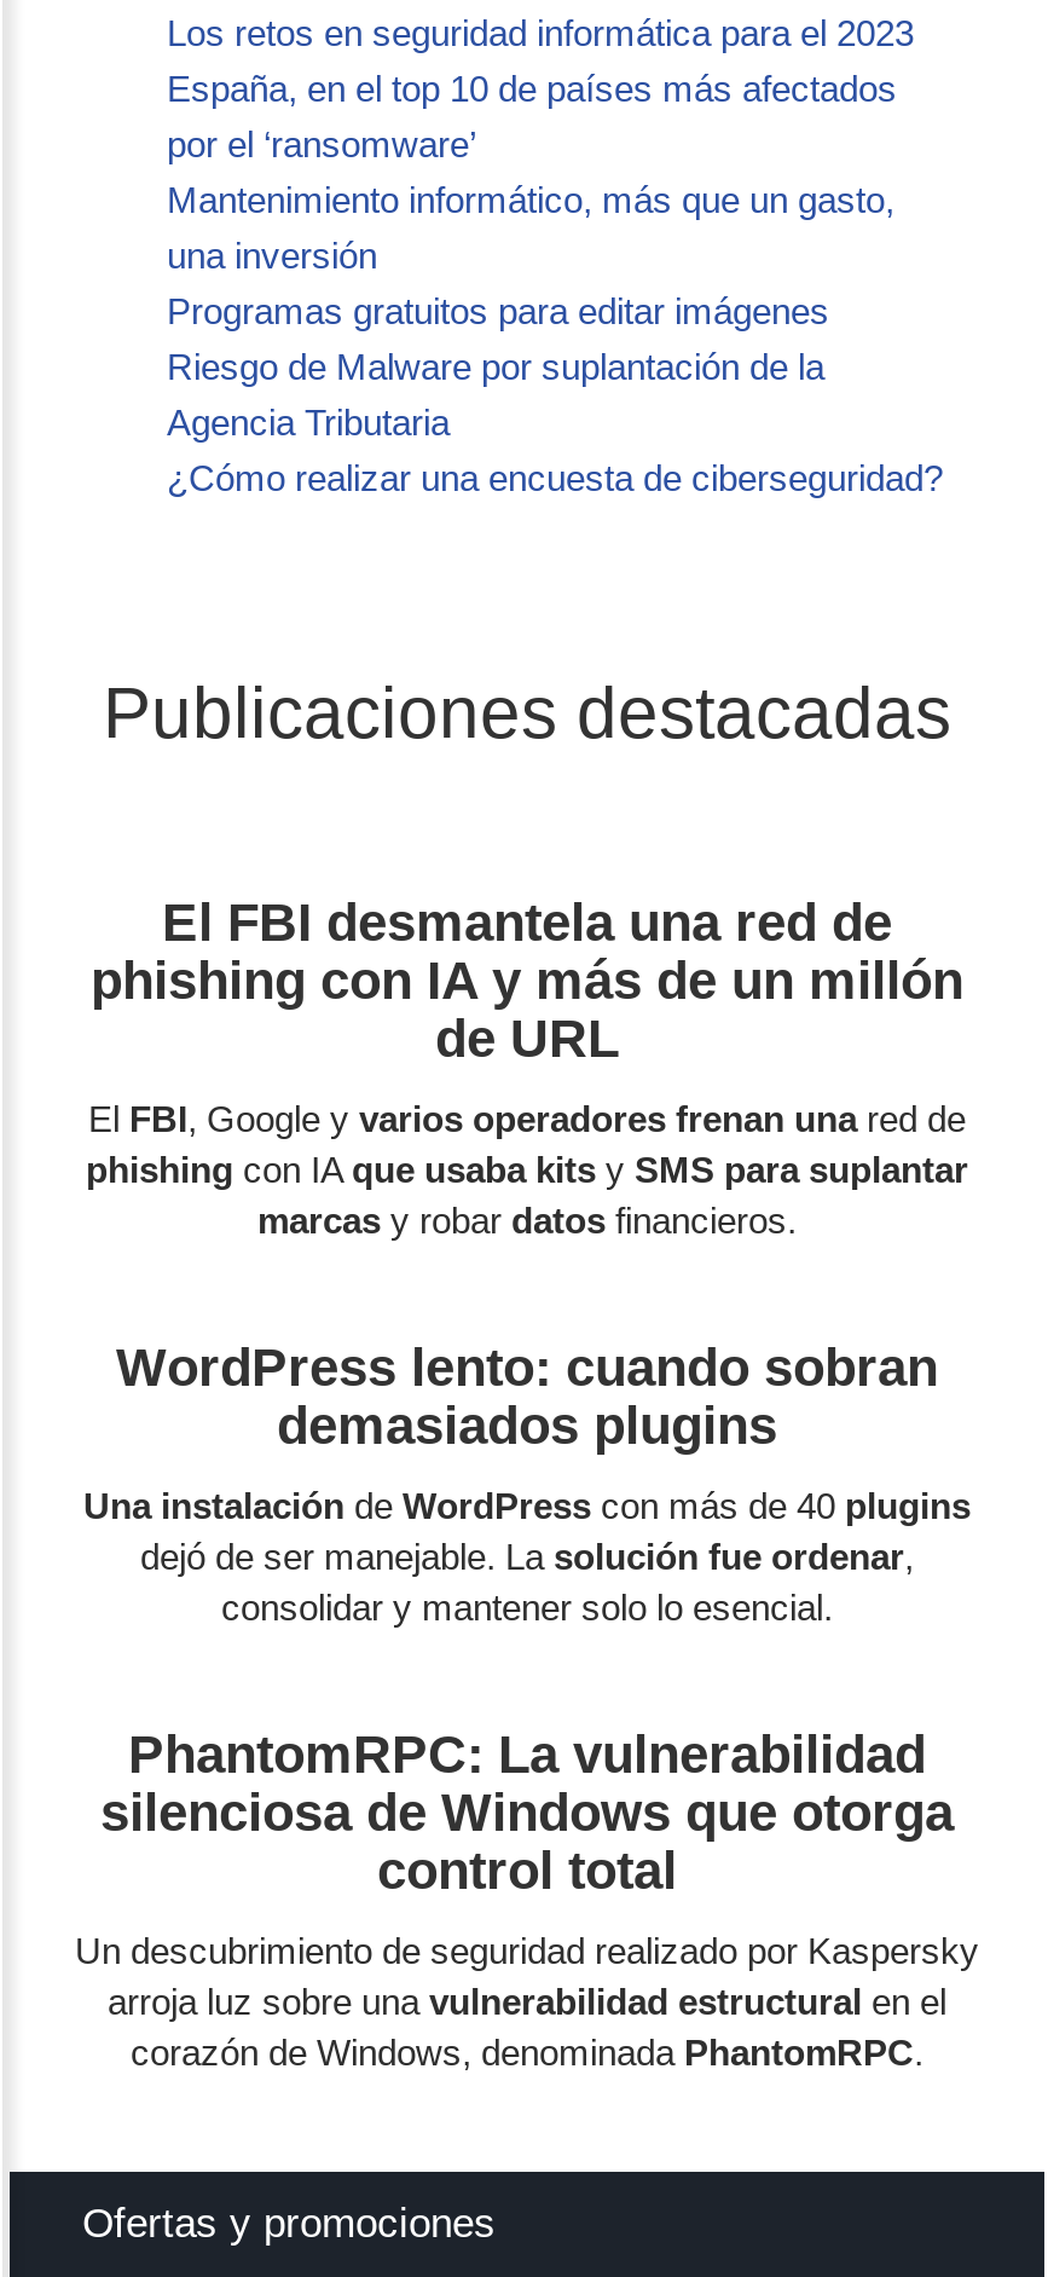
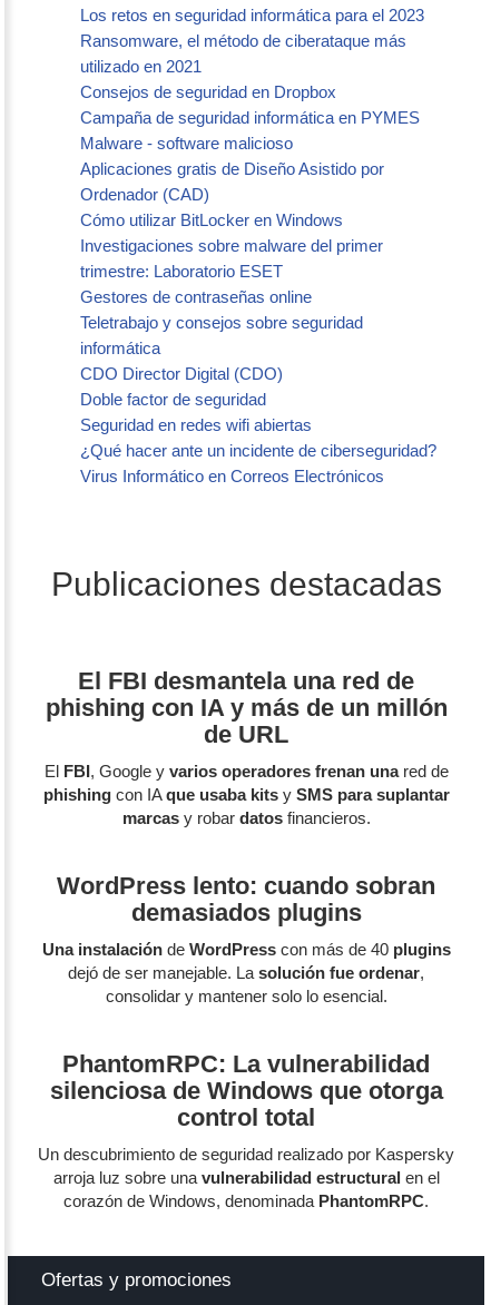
[167,67,943,498] España, en el top 10 de países más afectados | por el ‘ransomware’ | Mantenimiento informático, más que un gasto, | una inversión | Programas gratuitos para editar imágenes | Riesgo de Malware por suplantación de la | Agencia Tributaria | ¿Cómo realizar una encuesta de ciberseguridad? -> [80,31,436,485] Ransomware, el método de ciberataque más | utilizado en 2021 | Consejos de seguridad en Dropbox | Campaña de seguridad informática en PYMES | Malware - software malicioso | Aplicaciones gratis de Diseño Asistido por | Ordenador (CAD) | Cómo utilizar BitLocker en Windows | Investigaciones sobre malware del primer | trimestre: Laboratorio ESET | Gestores de contraseñas online | Teletrabajo y consejos sobre seguridad | informática | CDO Director Digital (CDO) | Doble factor de seguridad | Seguridad en redes wifi abiertas | ¿Qué hacer ante un incidente de ciberseguridad? | Virus Informático en Correos Electrónicos

